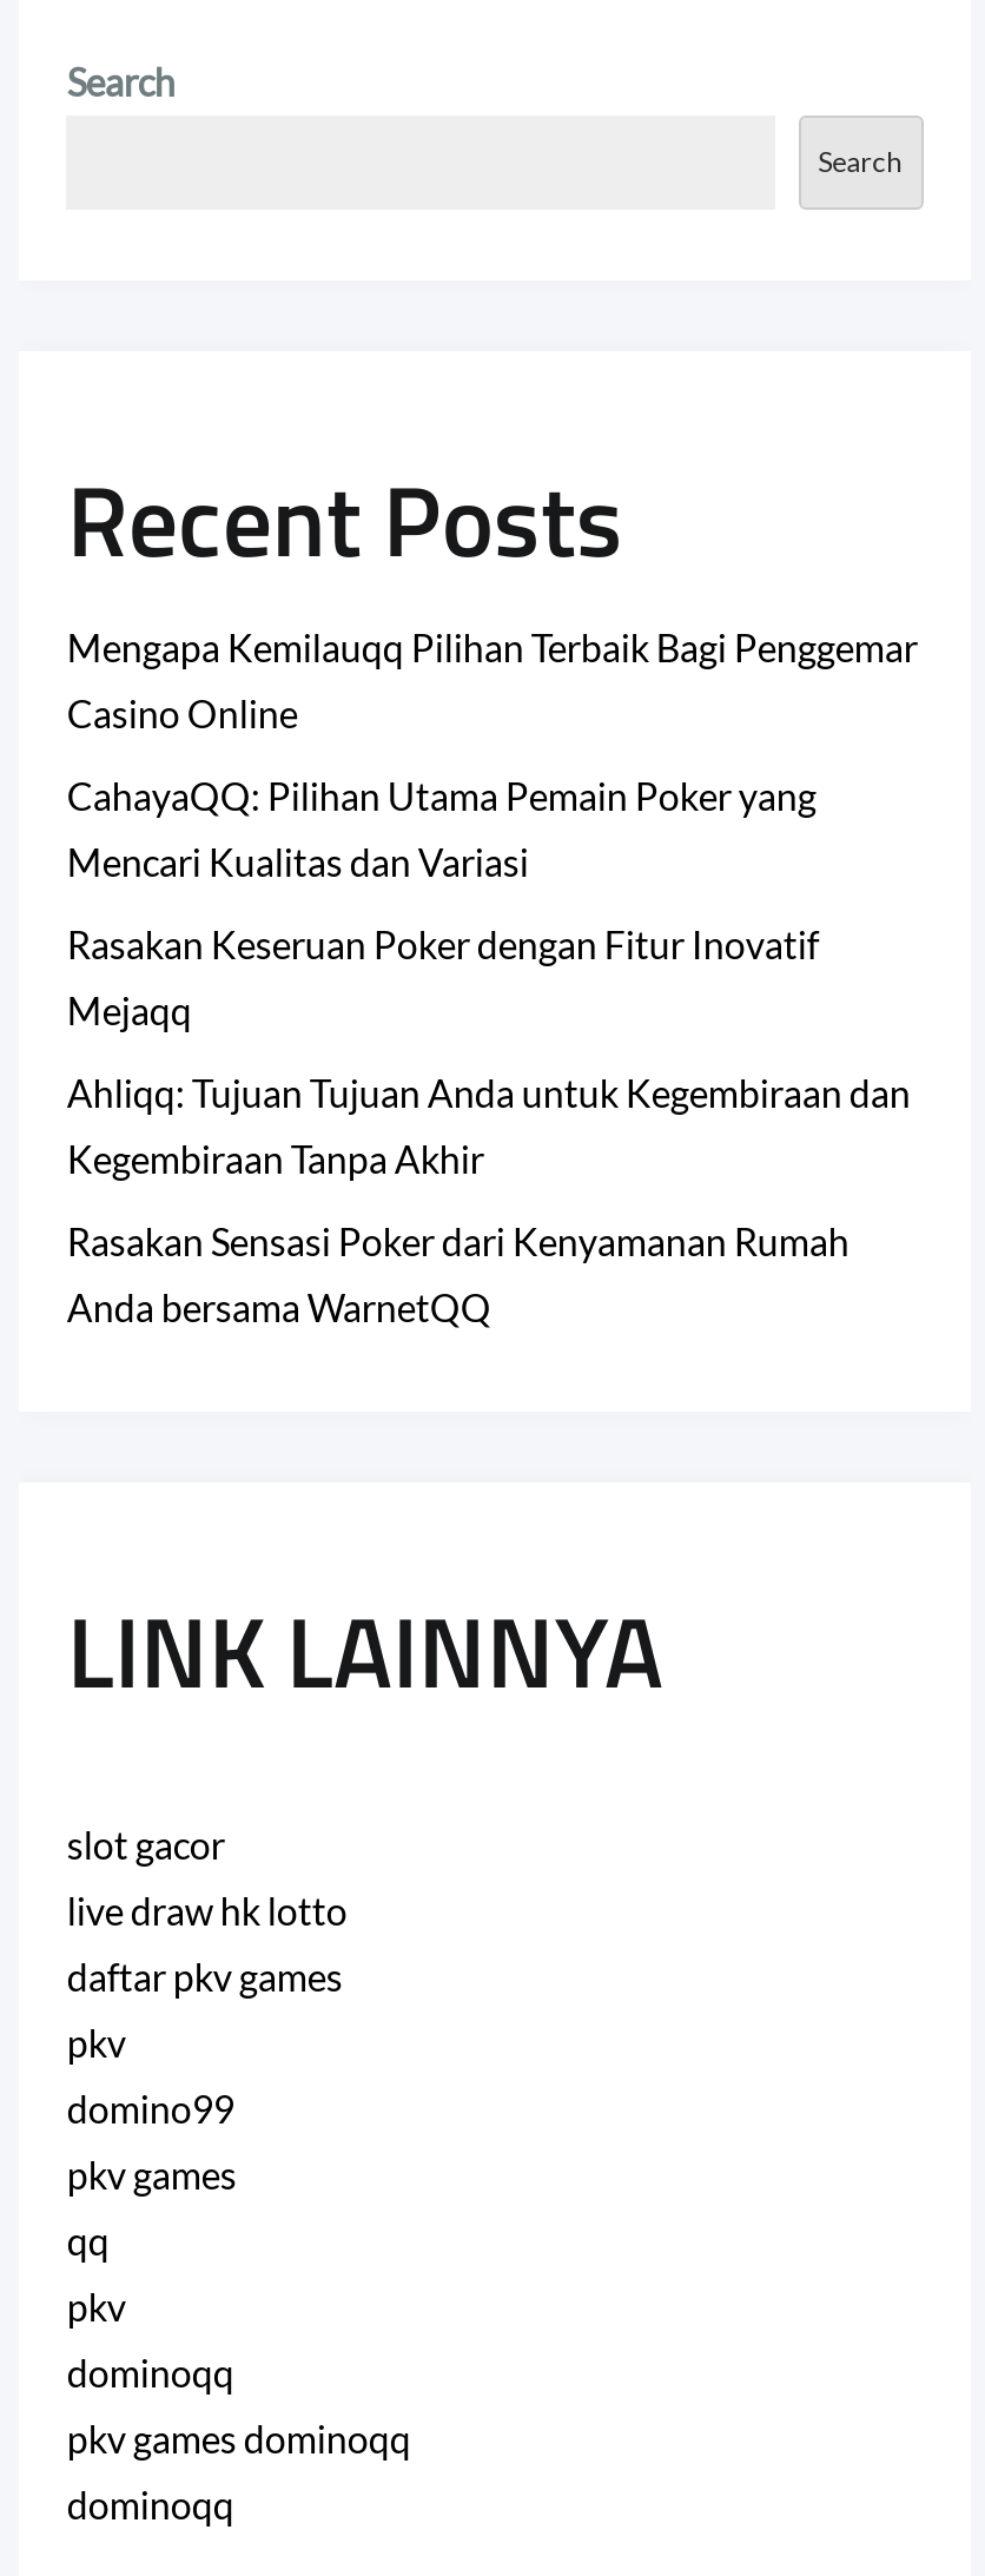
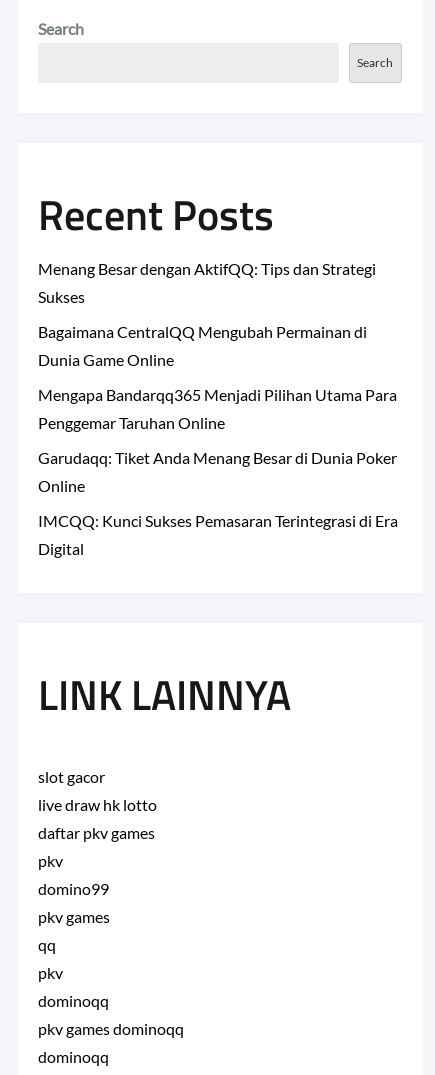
[67,624,918,669] Mengapa Kemilauqq Pilihan Terbaik Bagi Penggemar -> [38,259,376,278] Menang Besar dengan AktifQQ: Tips dan Strategi
[67,690,298,735] Casino Online -> [38,287,85,306] Sukses
[67,773,816,818] CahayaQQ: Pilihan Utama Pemain Poker yang -> [38,322,367,341] Bagaimana CentralQQ Mengubah Permainan di
[67,839,529,884] Mencari Kualitas dan Variasi -> [38,350,174,369] Dunia Game Online
[67,921,819,966] Rasakan Keseruan Poker dengan Fitur Inovatif -> [38,385,397,404] Mengapa Bandarqq365 Menjadi Pilihan Utama Para
[67,987,192,1032] Mejaqq -> [38,413,225,432] Penggemar Taruhan Online
[67,1070,911,1115] Ahliqq: Tujuan Tujuan Anda untuk Kegembiraan dan -> [38,448,397,467] Garudaqq: Tiket Anda Menang Besar di Dunia Poker
[67,1136,484,1181] Kegembiraan Tanpa Akhir -> [38,476,85,495] Online
[67,1218,849,1263] Rasakan Sensasi Poker dari Kenyamanan Rumah -> [38,511,398,530] IMCQQ: Kunci Sukses Pemasaran Terintegrasi di Era
[67,1284,491,1329] Anda bersama WarnetQQ -> [38,539,84,558] Digital

